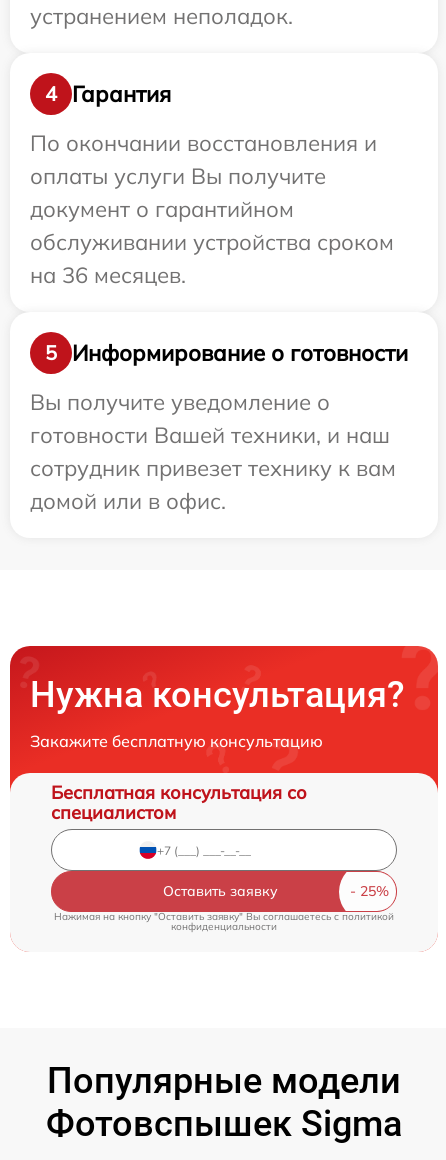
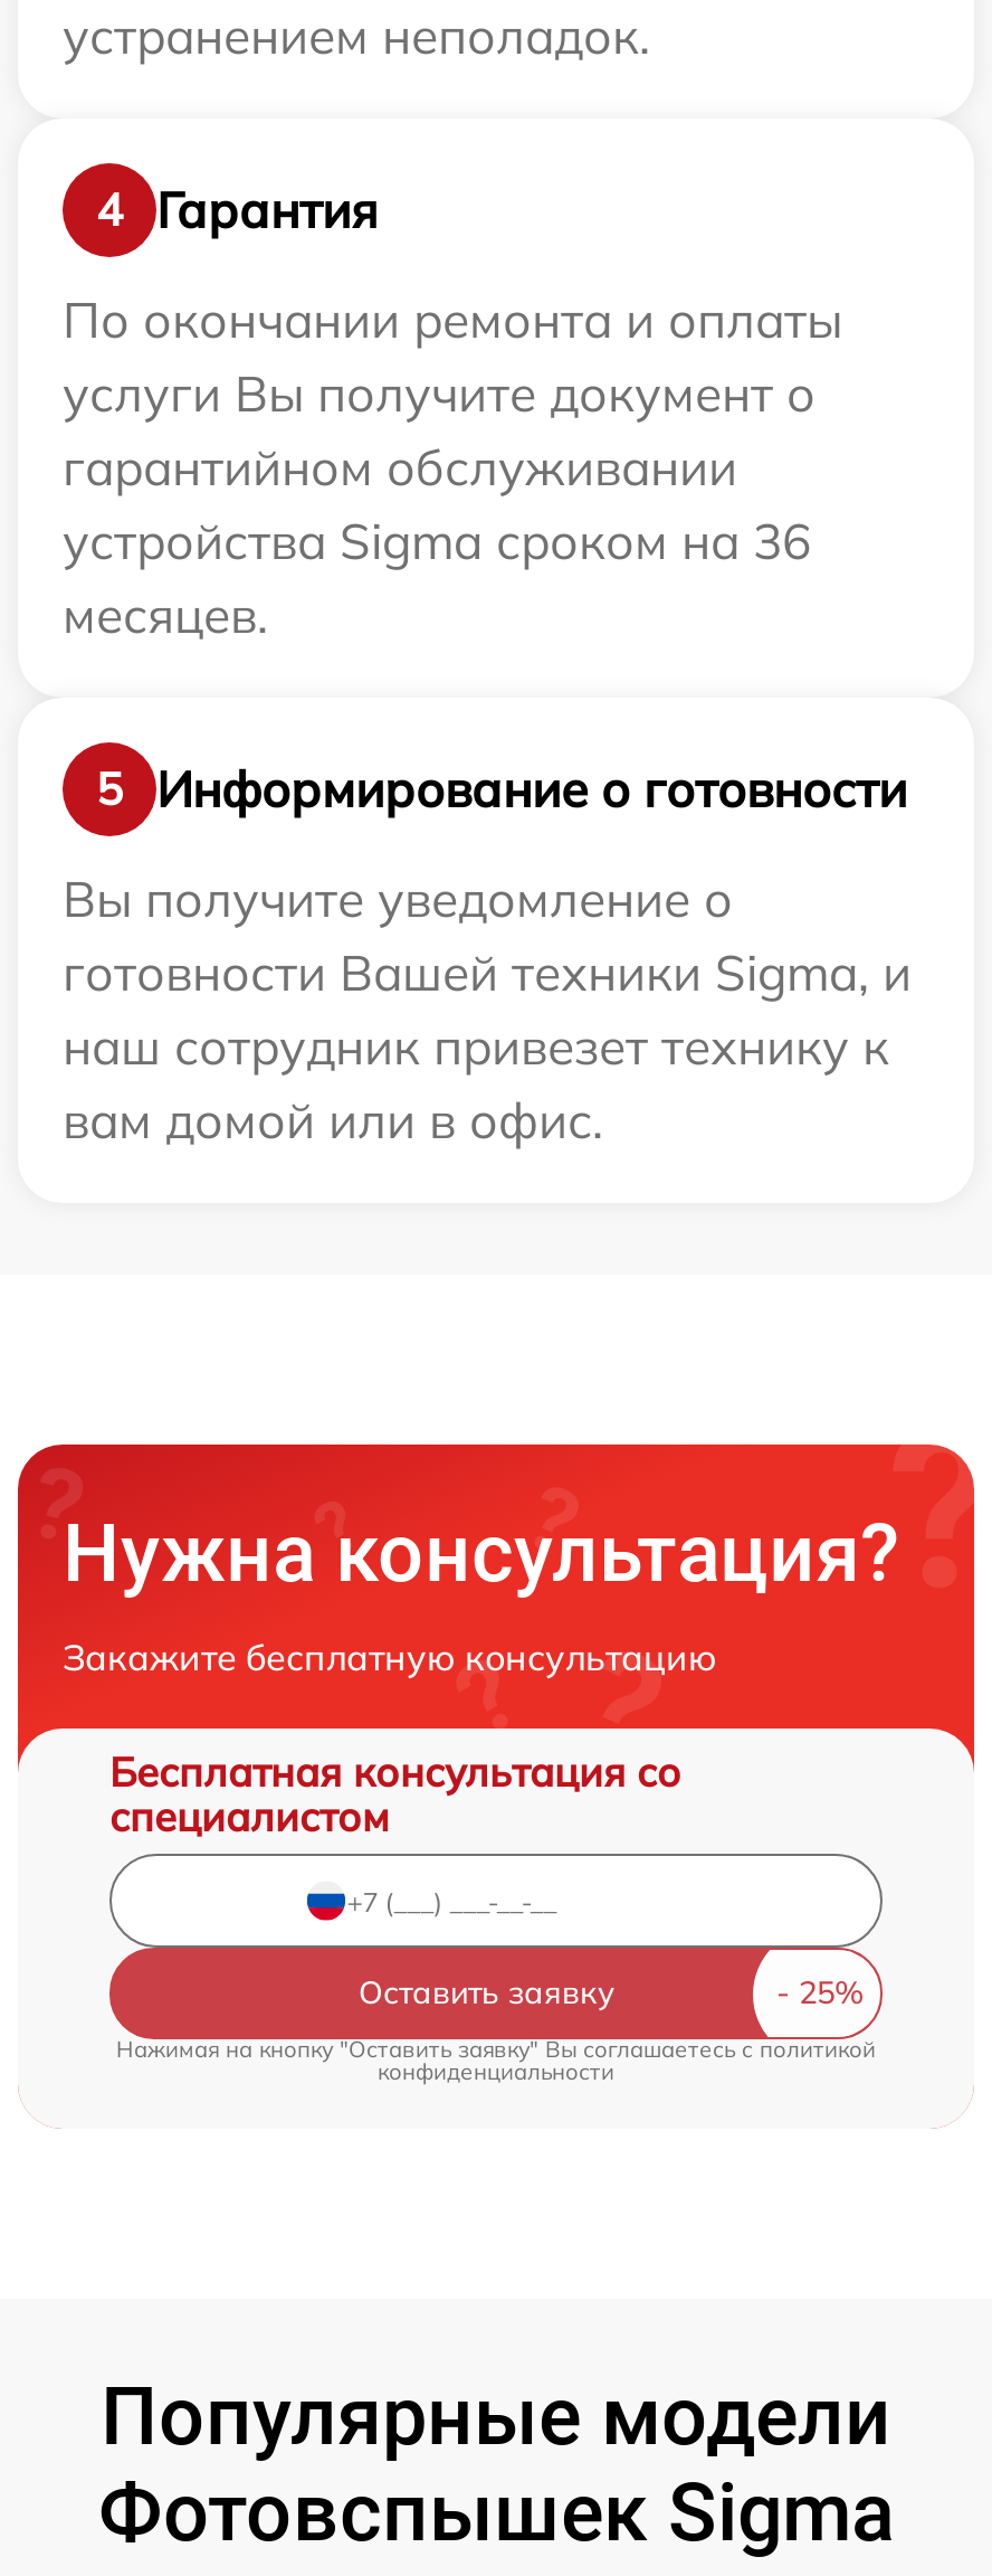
[30,129,394,289] По окончании восстановления и | оплаты услуги Вы получите | документ о гарантийном | обслуживании устройства сроком | на 36 месяцев. -> [63,289,842,647] По окончании ремонта и оплаты | услуги Вы получите документ о | гарантийном обслуживании | устройства Sigma сроком на 36 | месяцев.
[30,421,396,515] готовности Вашей техники, и наш | сотрудник привезет технику к вам | домой или в офис. -> [63,942,912,1152] готовности Вашей техники Sigma, и | наш сотрудник привезет технику к | вам домой или в офис.

